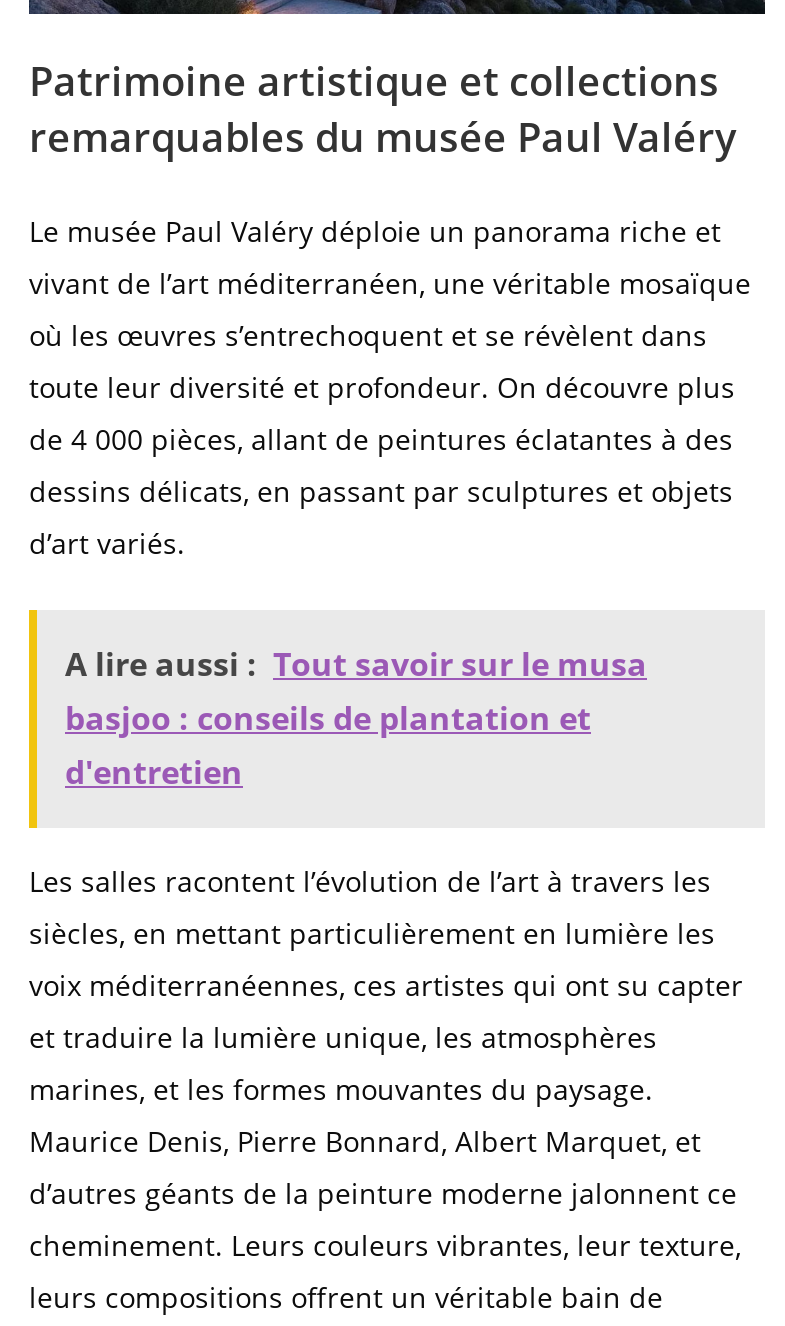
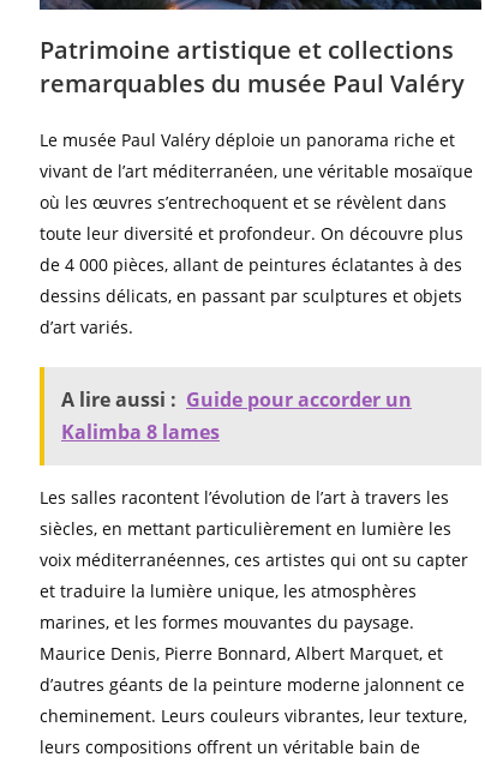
[65,643,647,795] A lire aussi : Tout savoir sur le musa | basjoo : conseils de plantation et | d'entretien -> [61,386,412,444] A lire aussi : Guide pour accorder un | Kalimba 8 lames

